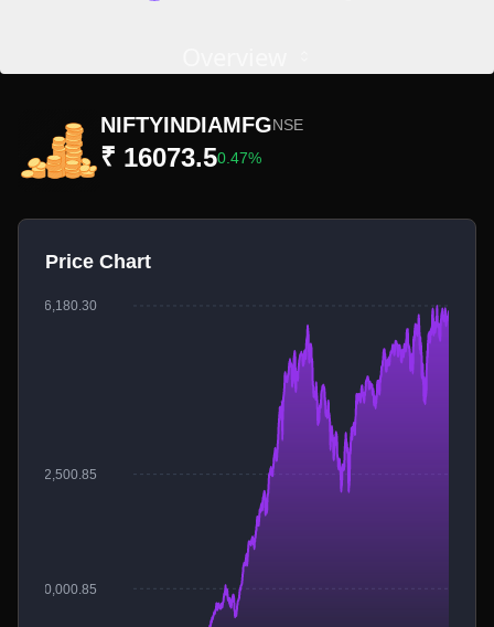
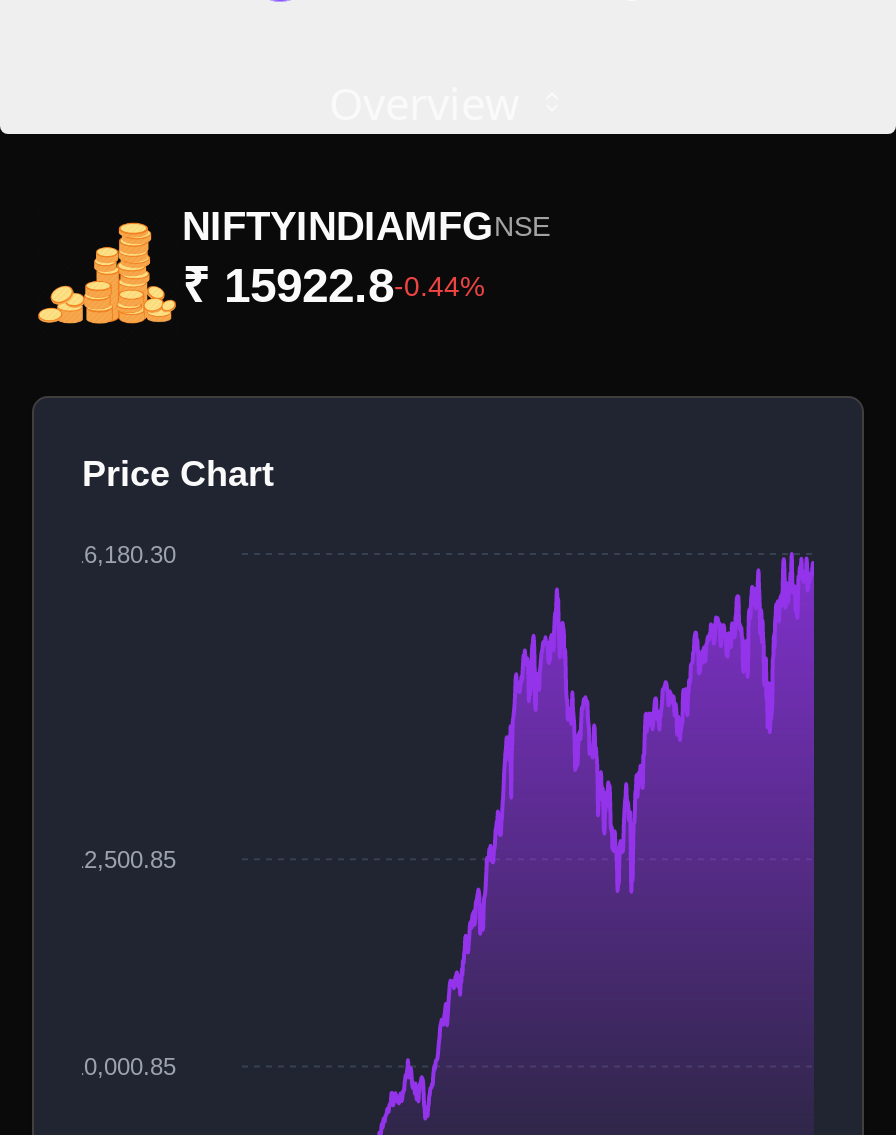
[100,142,261,172] ₹ 16073.50.47% -> [182,258,484,312] ₹ 15922.8-0.44%

